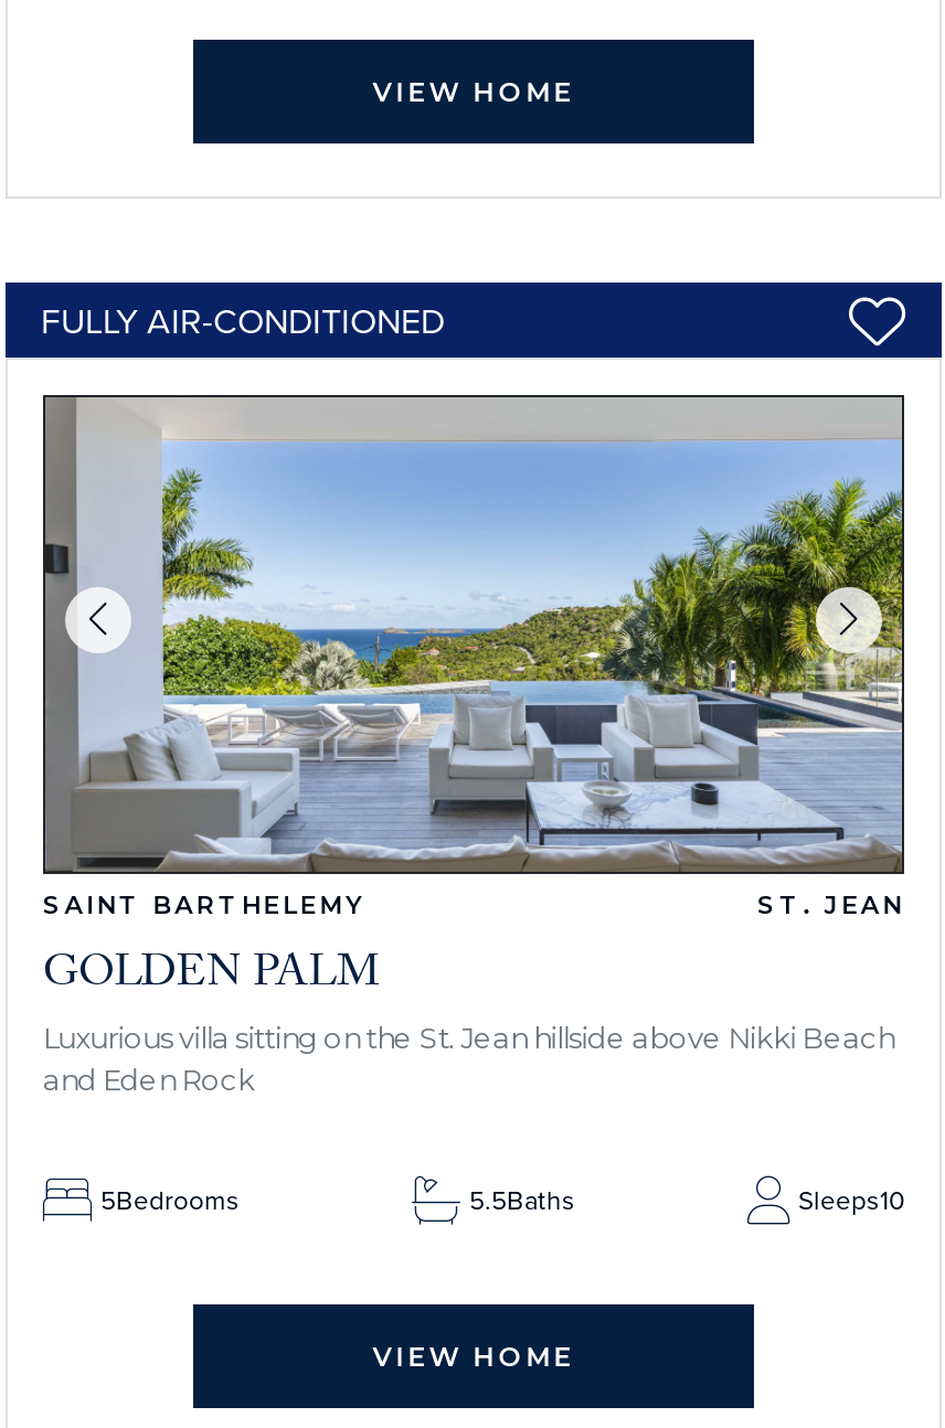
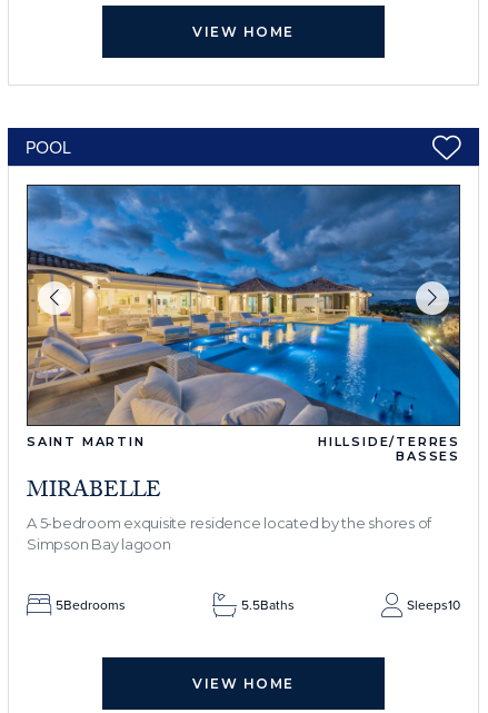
[41,295,445,344] FULLY AIR-CONDITIONED -> [26,134,71,159] POOL
[43,395,904,1098] [image] | SAINT BARTHELEMY | ST. JEAN | GOLDEN PALM | Luxurious villa sitting on the St. Jean hillside above Nikki Beach | and Eden Rock -> [27,185,460,553] [image] | SAINT MARTIN | HILLSIDE/TERRES | BASSES | MIRABELLE | A 5-bedroom exquisite residence located by the shores of | Simpson Bay lagoon

